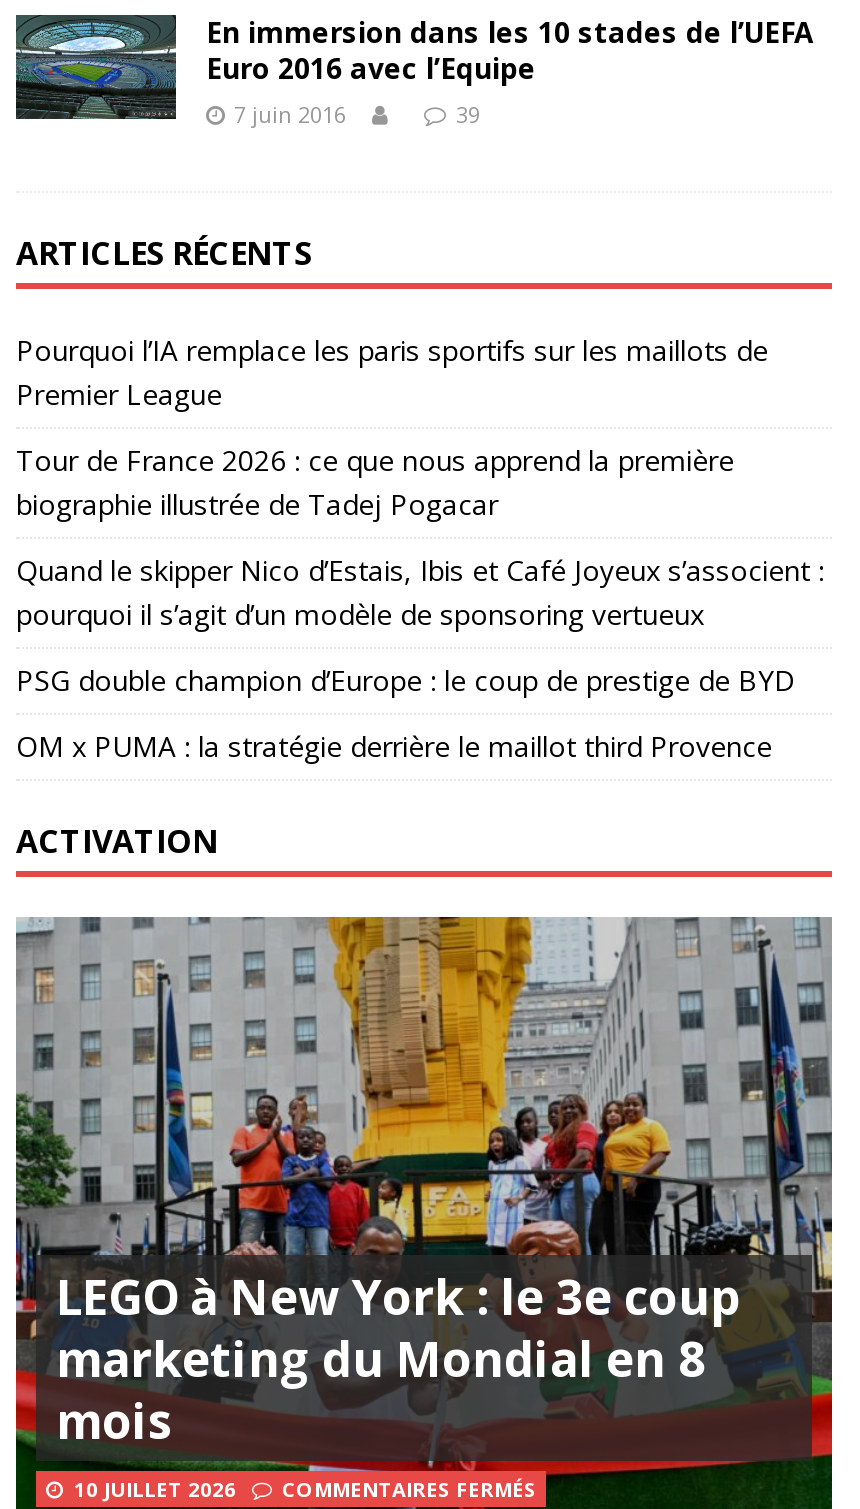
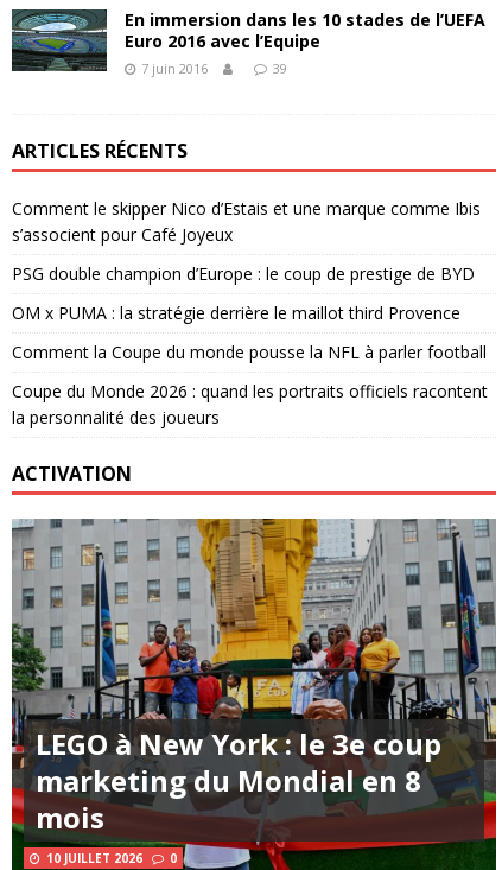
[16,331,824,633] Pourquoi l’IA remplace les paris sportifs sur les maillots de | Premier League | Tour de France 2026 : ce que nous apprend la première | biographie illustrée de Tadej Pogacar | Quand le skipper Nico d’Estais, Ibis et Café Joyeux s’associent : | pourquoi il s’agit d’un modèle de sponsoring vertueux -> [12,197,481,246] Comment le skipper Nico d’Estais et une marque comme Ibis | s’associent pour Café Joyeux
moved [16,661,796,765] -> [12,262,475,324]: PSG double champion d’Europe : le coup de prestige de BYD | OM x PUMA : la stratégie derrière le maillot third Provence
none -> [12,341,488,428] Comment la Coupe du monde pousse la NFL à parler football | Coupe du Monde 2026 : quand les portraits officiels racontent | la personnalité des joueurs
[282,1475,536,1503] COMMENTAIRES FERMÉS -> [170,850,177,866] 0

